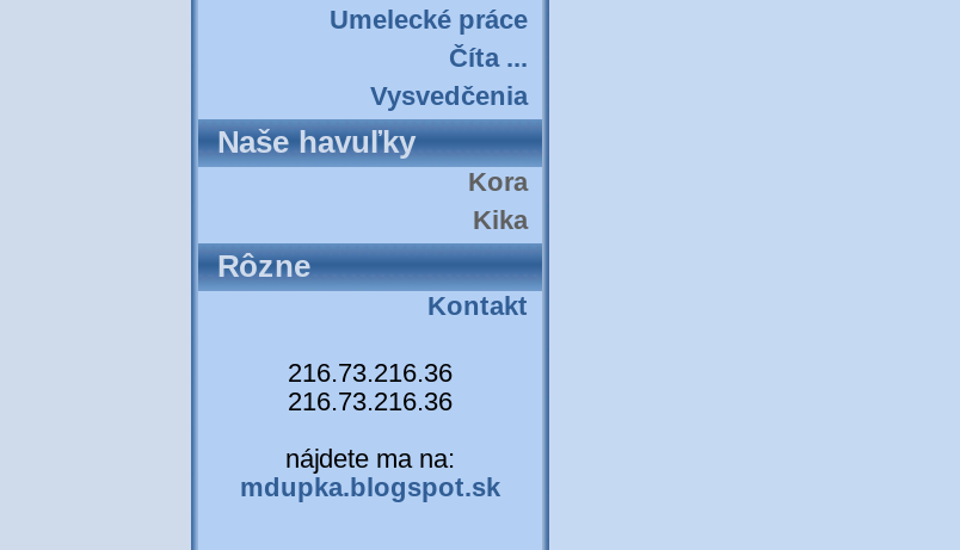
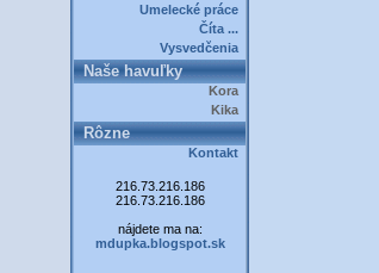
[288,358,453,387] 216.73.216.36 -> [115,179,204,193] 216.73.216.186
[288,387,453,415] 216.73.216.36 -> [115,193,204,207] 216.73.216.186

